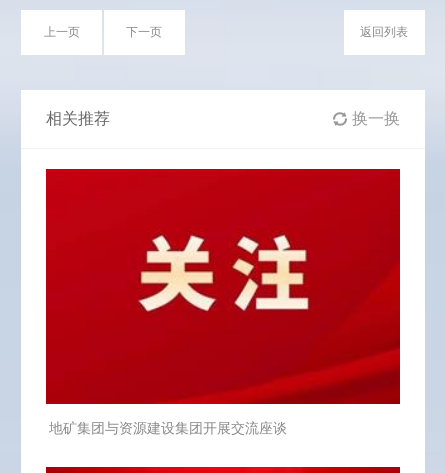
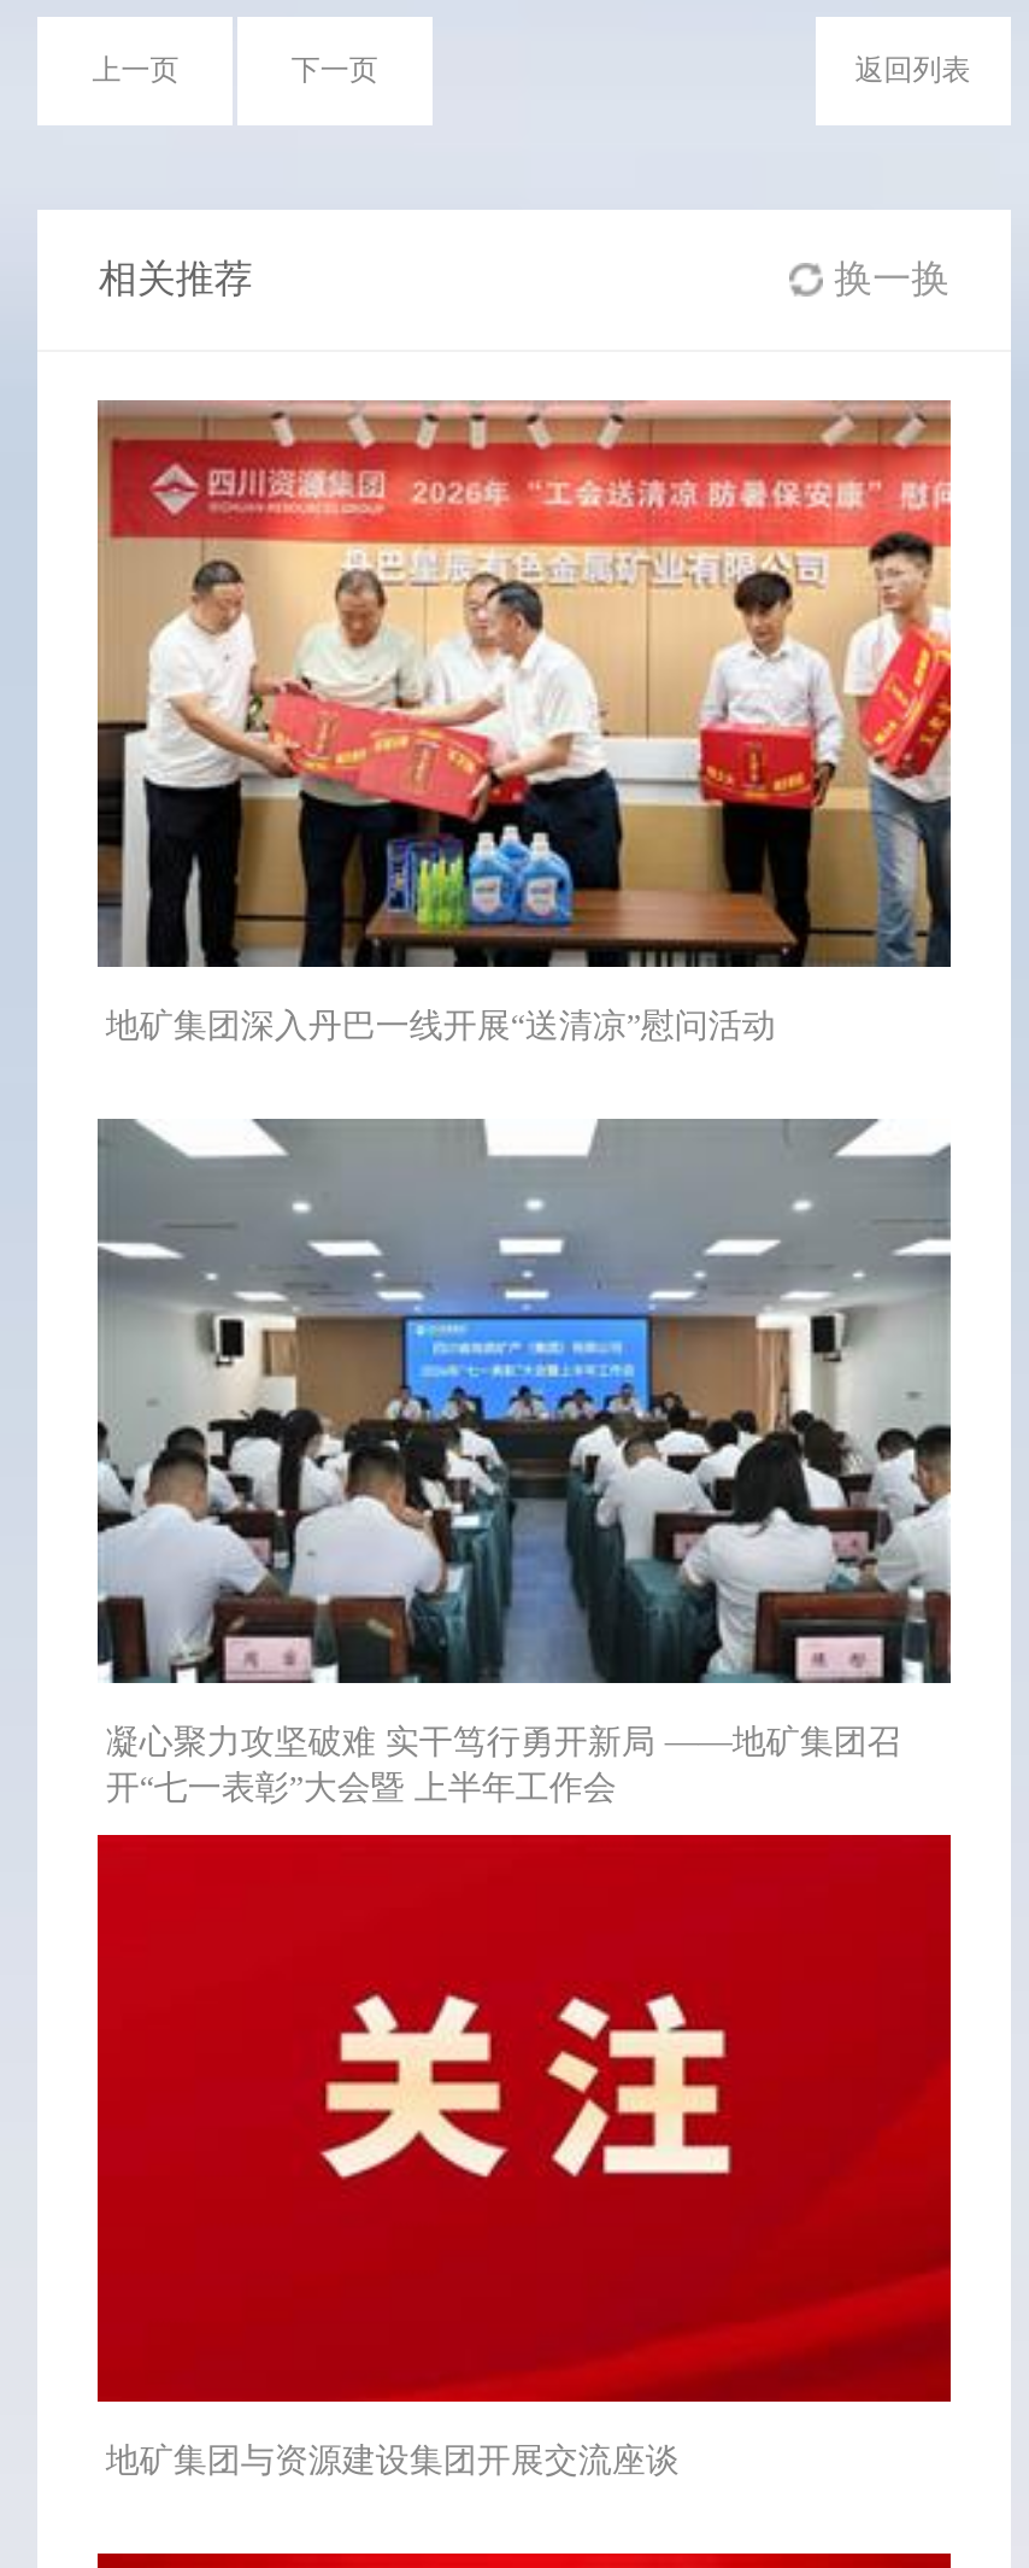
none -> [95,400,953,1043] [image] | 地矿集团深入丹巴一线开展“送清凉”慰问活动
none -> [95,1119,953,1807] [image] | 凝心聚力攻坚破难 实干笃行勇开新局 ——地矿集团召 | 开“七一表彰”大会暨 上半年工作会

